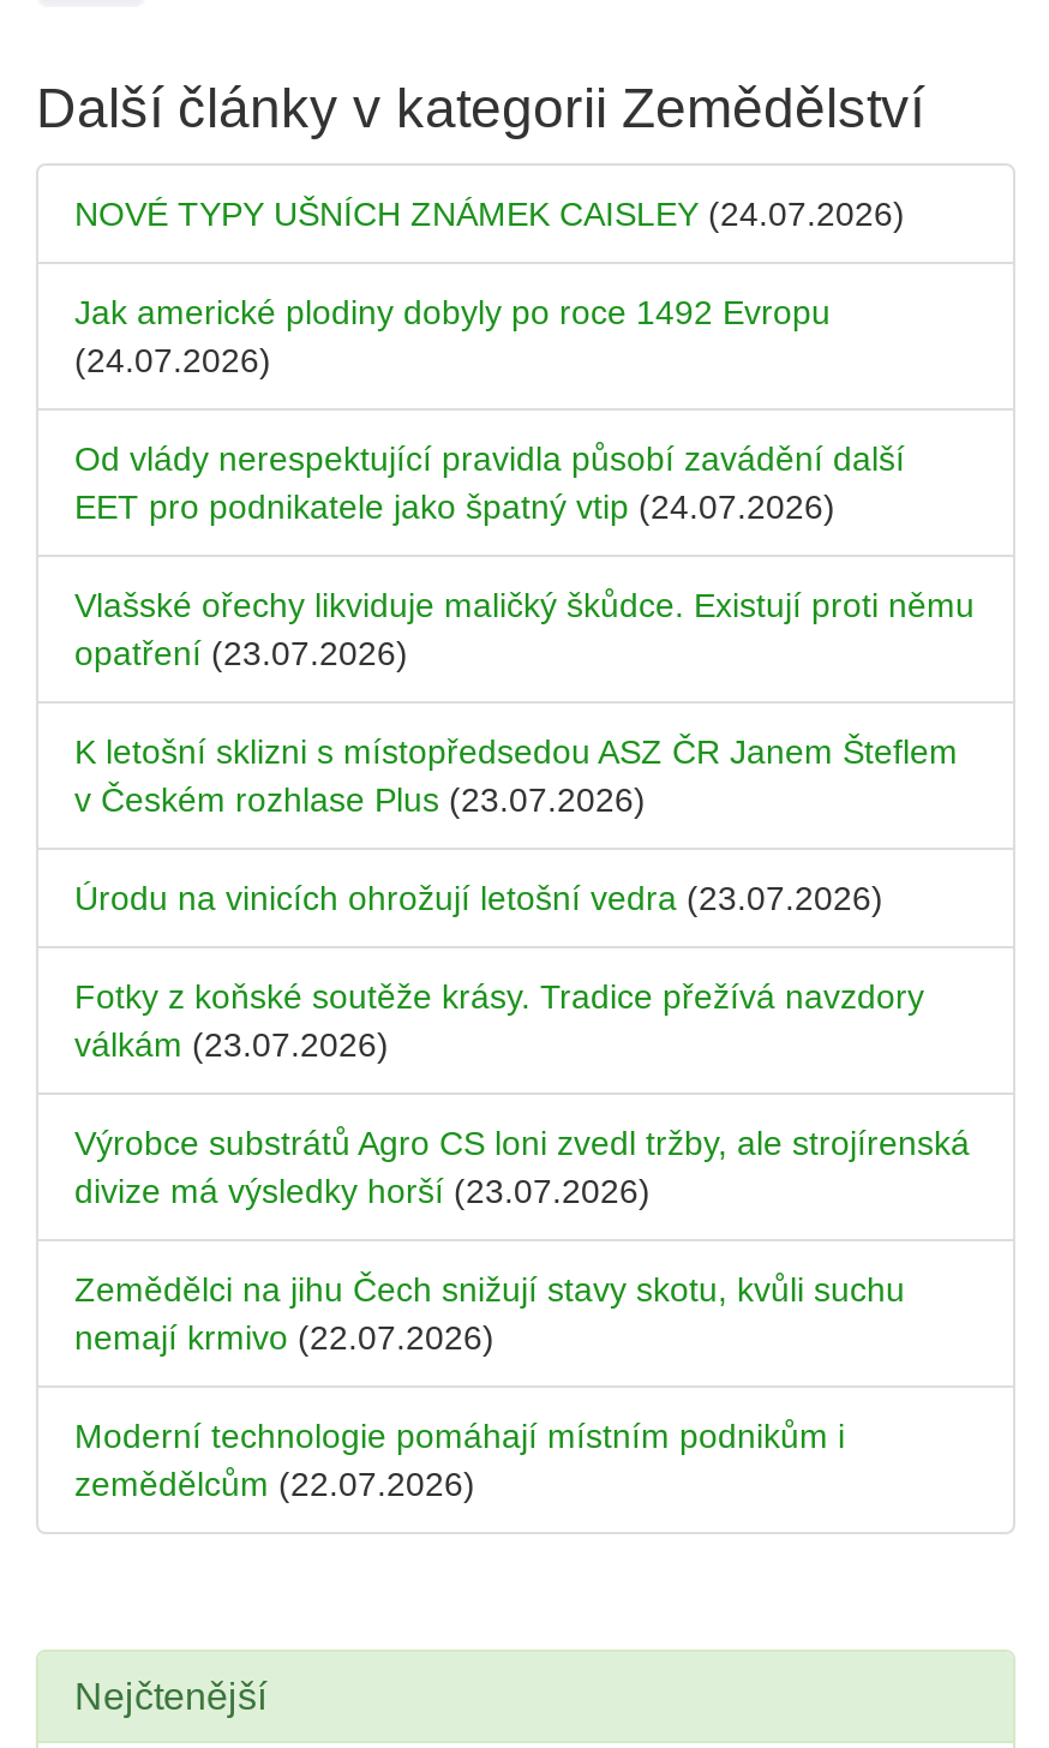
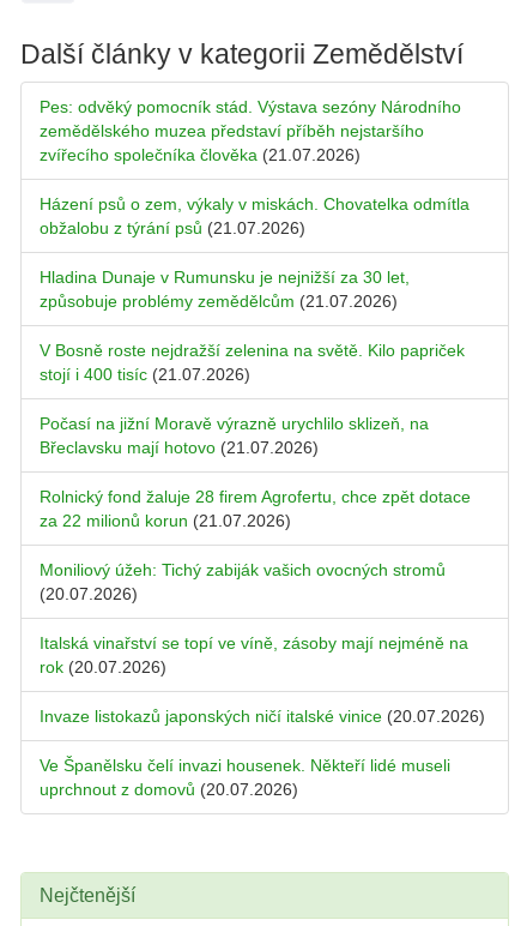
[74,195,905,234] NOVÉ TYPY UŠNÍCH ZNÁMEK CAISLEY (24.07.2026) -> [40,98,461,165] Pes: odvěký pomocník stád. Výstava sezóny Národního | zemědělského muzea představí příběh nejstaršího | zvířecího společníka člověka (21.07.2026)
[74,294,831,380] Jak americké plodiny dobyly po roce 1492 Evropu | (24.07.2026) -> [40,195,470,238] Házení psů o zem, výkaly v miskách. Chovatelka odmítla | obžalobu z týrání psů (21.07.2026)
[74,440,905,527] Od vlády nerespektující pravidla působí zavádění další | EET pro podnikatele jako špatný vtip (24.07.2026) -> [40,268,410,311] Hladina Dunaje v Rumunsku je nejnižší za 30 let, | způsobuje problémy zemědělcům (21.07.2026)
[74,587,975,673] Vlašské ořechy likviduje maličký škůdce. Existují proti němu | opatření (23.07.2026) -> [40,341,465,384] V Bosně roste nejdražší zelenina na světě. Kilo papriček | stojí i 400 tisíc (21.07.2026)
[74,733,958,819] K letošní sklizni s místopředsedou ASZ ČR Janem Šteflem | v Českém rozhlase Plus (23.07.2026) -> [40,414,429,457] Počasí na jižní Moravě výrazně urychlilo sklizeň, na | Břeclavsku mají hotovo (21.07.2026)
[74,880,883,918] Úrodu na vinicích ohrožují letošní vedra (23.07.2026) -> [40,487,471,531] Rolnický fond žaluje 28 firem Agrofertu, chce zpět dotace | za 22 milionů korun (21.07.2026)
[74,978,924,1064] Fotky z koňské soutěže krásy. Tradice přežívá navzdory | válkám (23.07.2026) -> [40,561,446,604] Moniliový úžeh: Tichý zabiják vašich ovocných stromů | (20.07.2026)
[74,1124,970,1211] Výrobce substrátů Agro CS loni zvedl tržby, ale strojírenská | divize má výsledky horší (23.07.2026) -> [40,634,468,677] Italská vinařství se topí ve víně, zásoby mají nejméně na | rok (20.07.2026)
[74,1271,905,1357] Zemědělci na jihu Čech snižují stavy skotu, kvůli suchu | nemají krmivo (22.07.2026) -> [40,707,485,726] Invaze listokazů japonských ničí italské vinice (20.07.2026)
[74,1417,845,1504] Moderní technologie pomáhají místním podnikům i | zemědělcům (22.07.2026) -> [40,756,450,799] Ve Španělsku čelí invazi housenek. Někteří lidé museli | uprchnout z domovů (20.07.2026)

